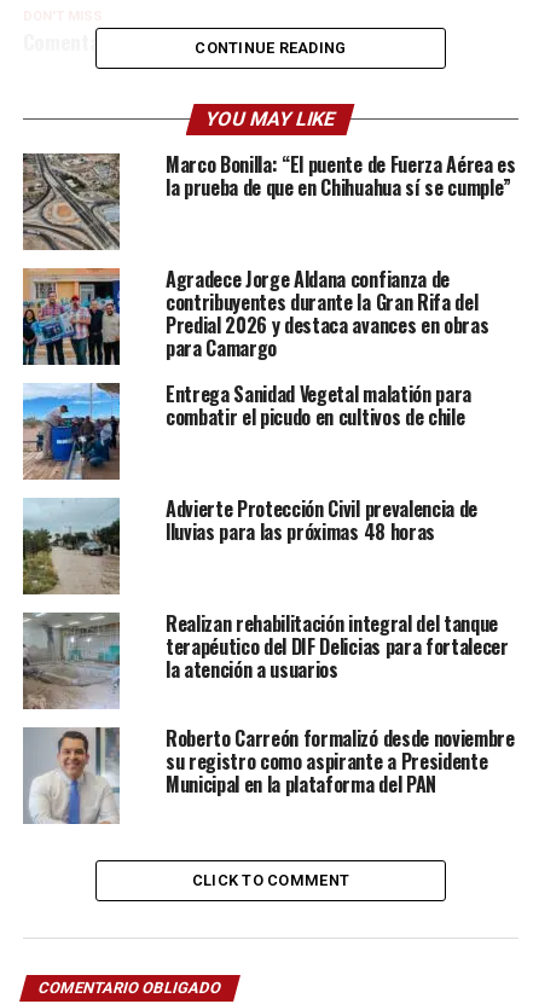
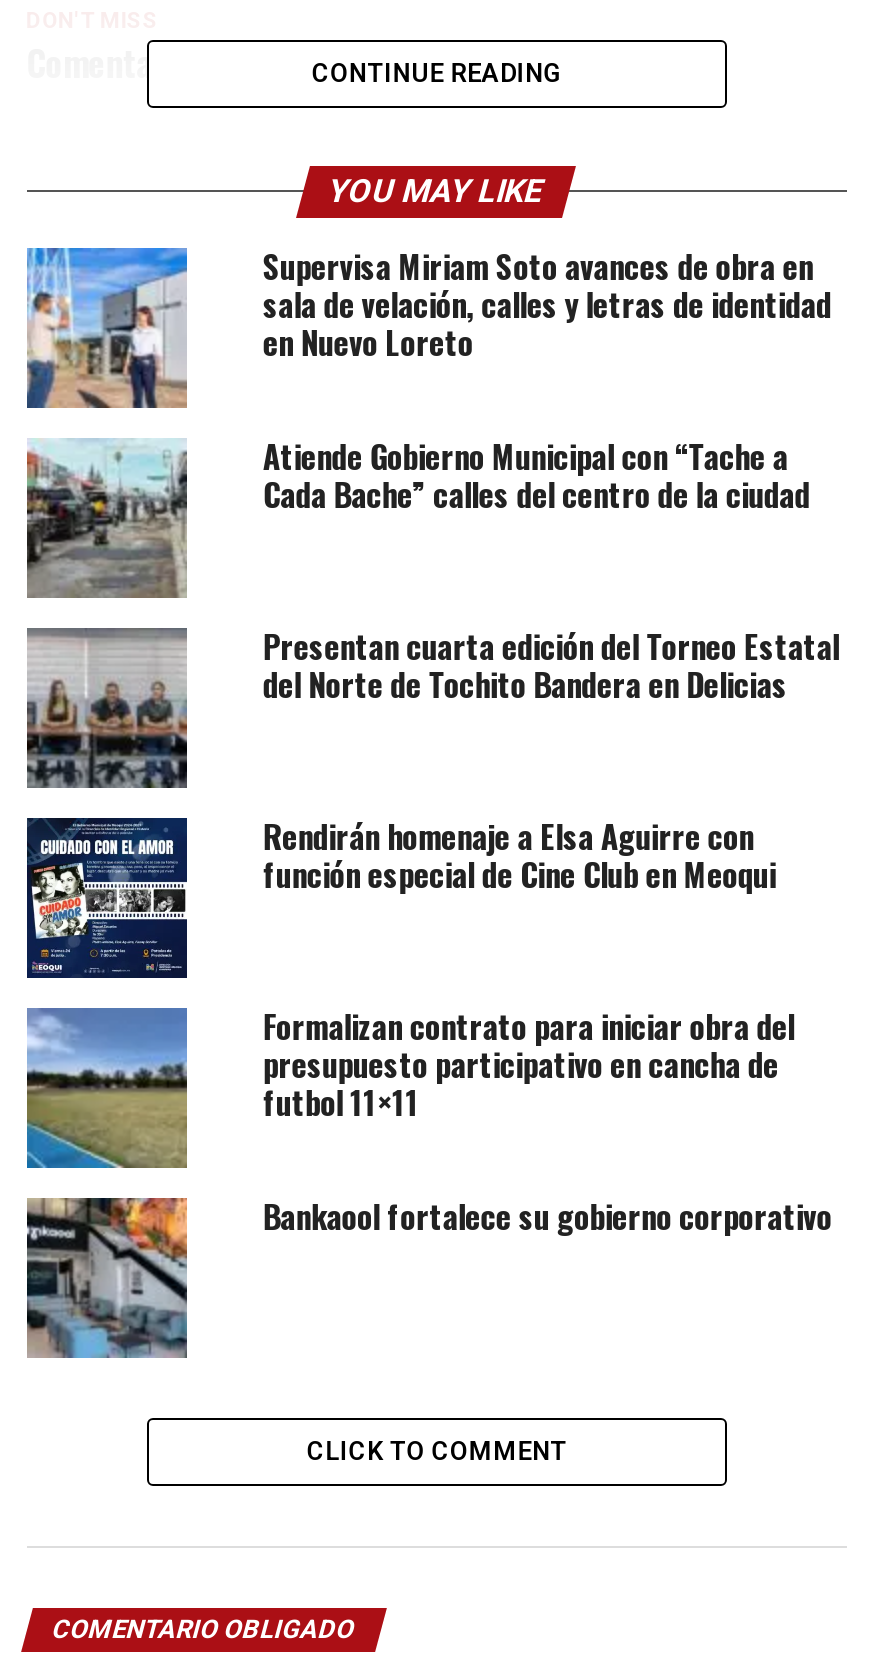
[22,150,516,251] [image] | Marco Bonilla: “El puente de Fuerza Aérea es | la prueba de que en Chihuahua sí se cumple” -> [25,243,831,410] [image] | Supervisa Miriam Soto avances de obra en | sala de velación, calles y letras de identidad | en Nuevo Loreto
[22,265,489,366] [image] | Agradece Jorge Aldana confianza de | contribuyentes durante la Gran Rifa del | Predial 2026 y destaca avances en obras | para Camargo -> [25,433,810,600] [image] | Atiende Gobierno Municipal con “Tache a | Cada Bache” calles del centro de la ciudad
[22,380,471,480] [image] | Entrega Sanidad Vegetal malatión para | combatir el picudo en cultivos de chile -> [25,623,839,788] [image] | Presentan cuarta edición del Torneo Estatal | del Norte de Tochito Bandera en Delicias
[22,495,477,596] [image] | Advierte Protección Civil prevalencia de | lluvias para las próximas 48 horas -> [25,813,776,980] [image] | Rendirán homenaje a Elsa Aguirre con | función especial de Cine Club en Meoqui
[22,610,509,710] [image] | Realizan rehabilitación integral del tanque | terapéutico del DIF Delicias para fortalecer | la atención a usuarios -> [25,1003,795,1170] [image] | Formalizan contrato para iniciar obra del | presupuesto participativo en cancha de | futbol 11×11
[23,724,515,824] [image] | Roberto Carreón formalizó desde noviembre | su registro como aspirante a Presidente | Municipal en la plataforma del PAN -> [27,1193,832,1358] [image] | Bankaool fortalece su gobierno corporativo

